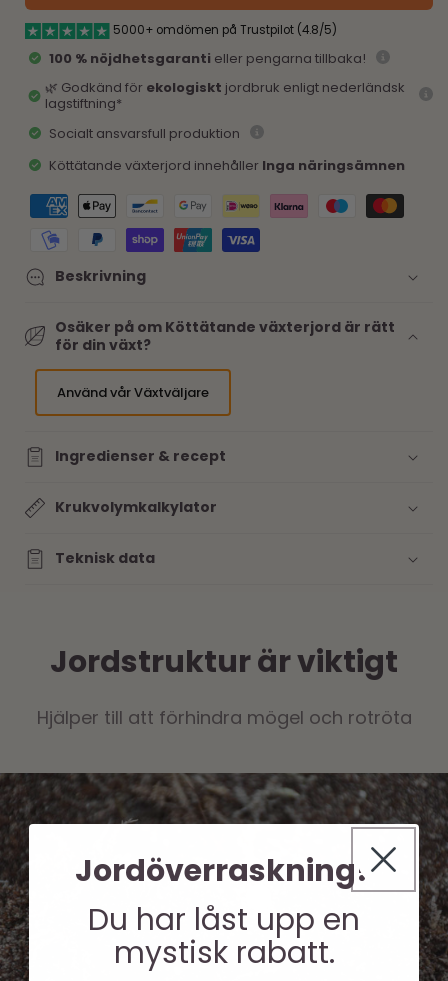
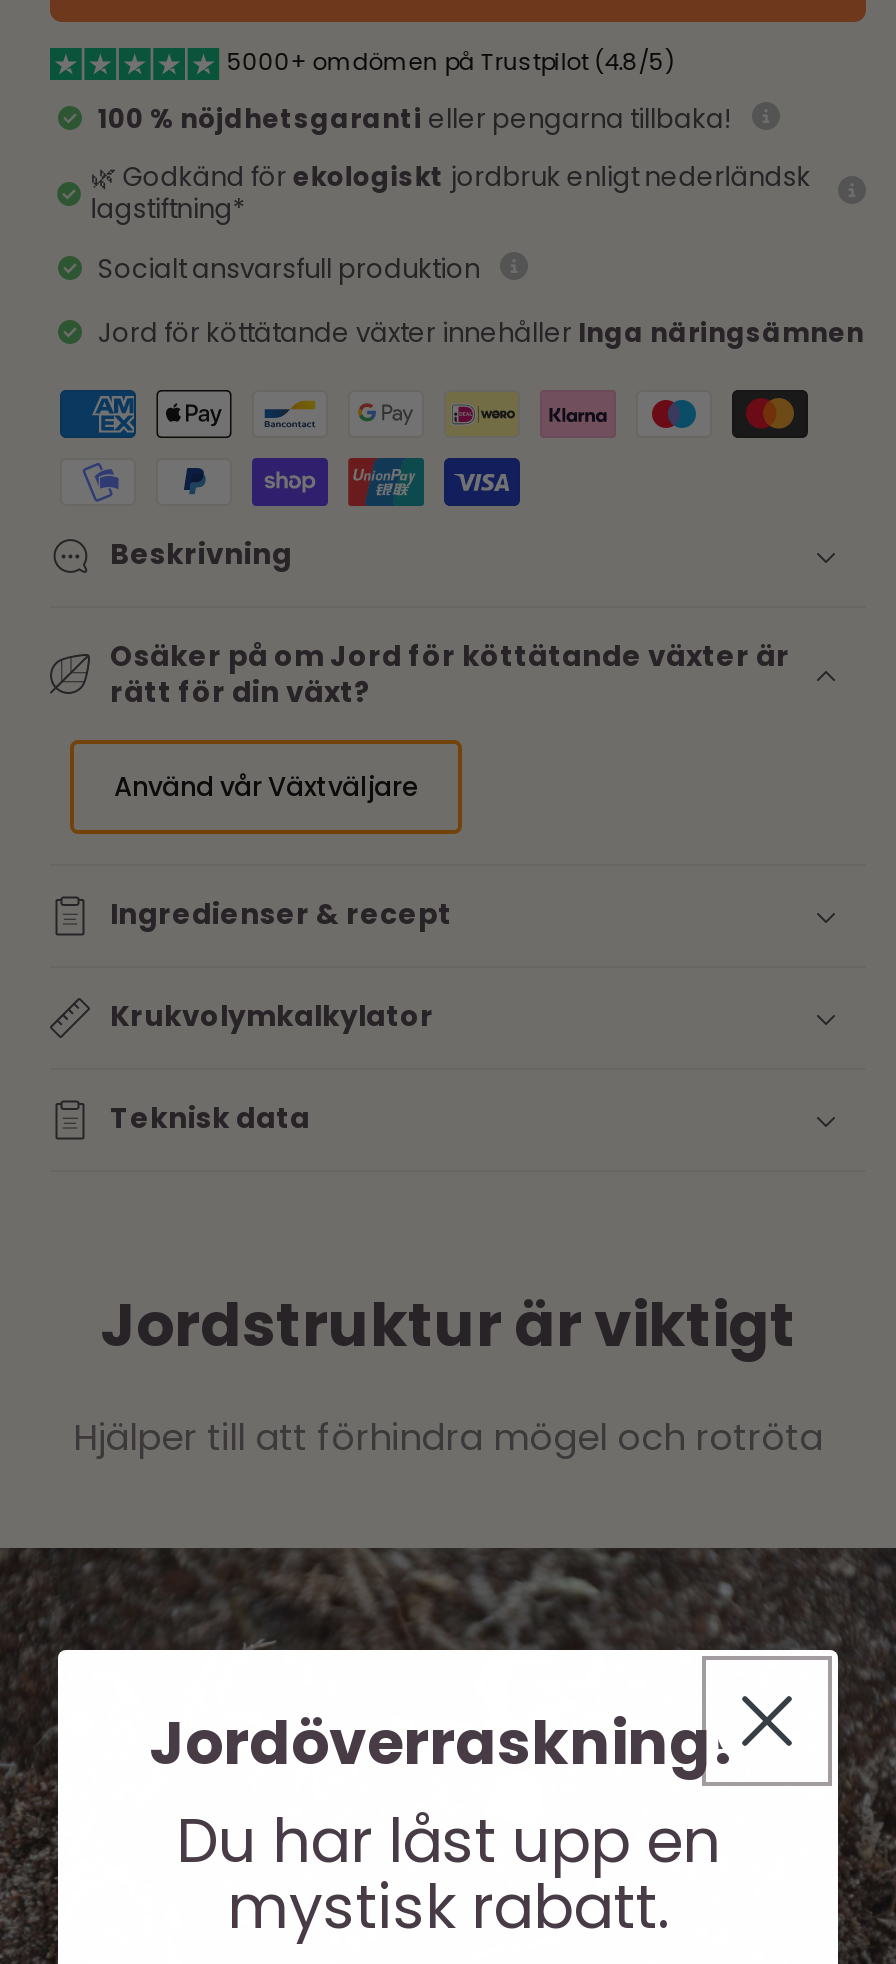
[49,155,405,174] Köttätande växterjord innehåller Inga näringsämnen -> [98,313,864,351] Jord för köttätande växter innehåller Inga näringsämnen
[55,317,395,355] Osäker på om Köttätande växterjord är rätt | för din växt? -> [110,636,790,712] Osäker på om Jord för köttätande växter är | rätt för din växt?

